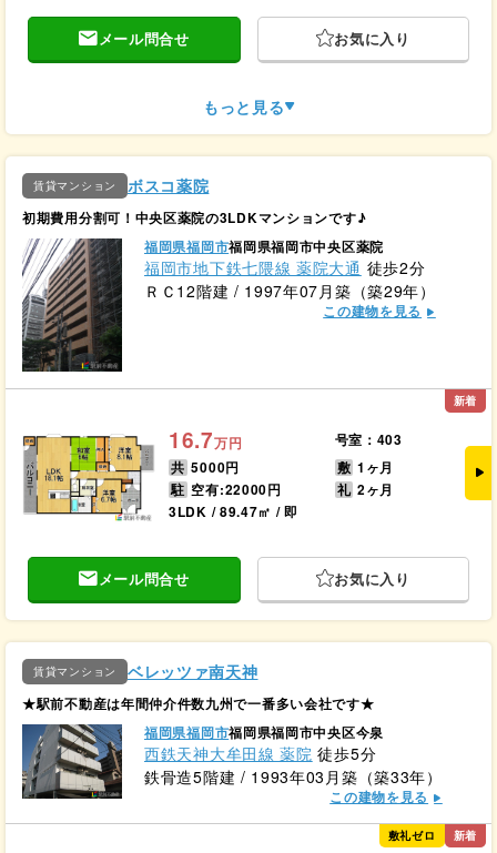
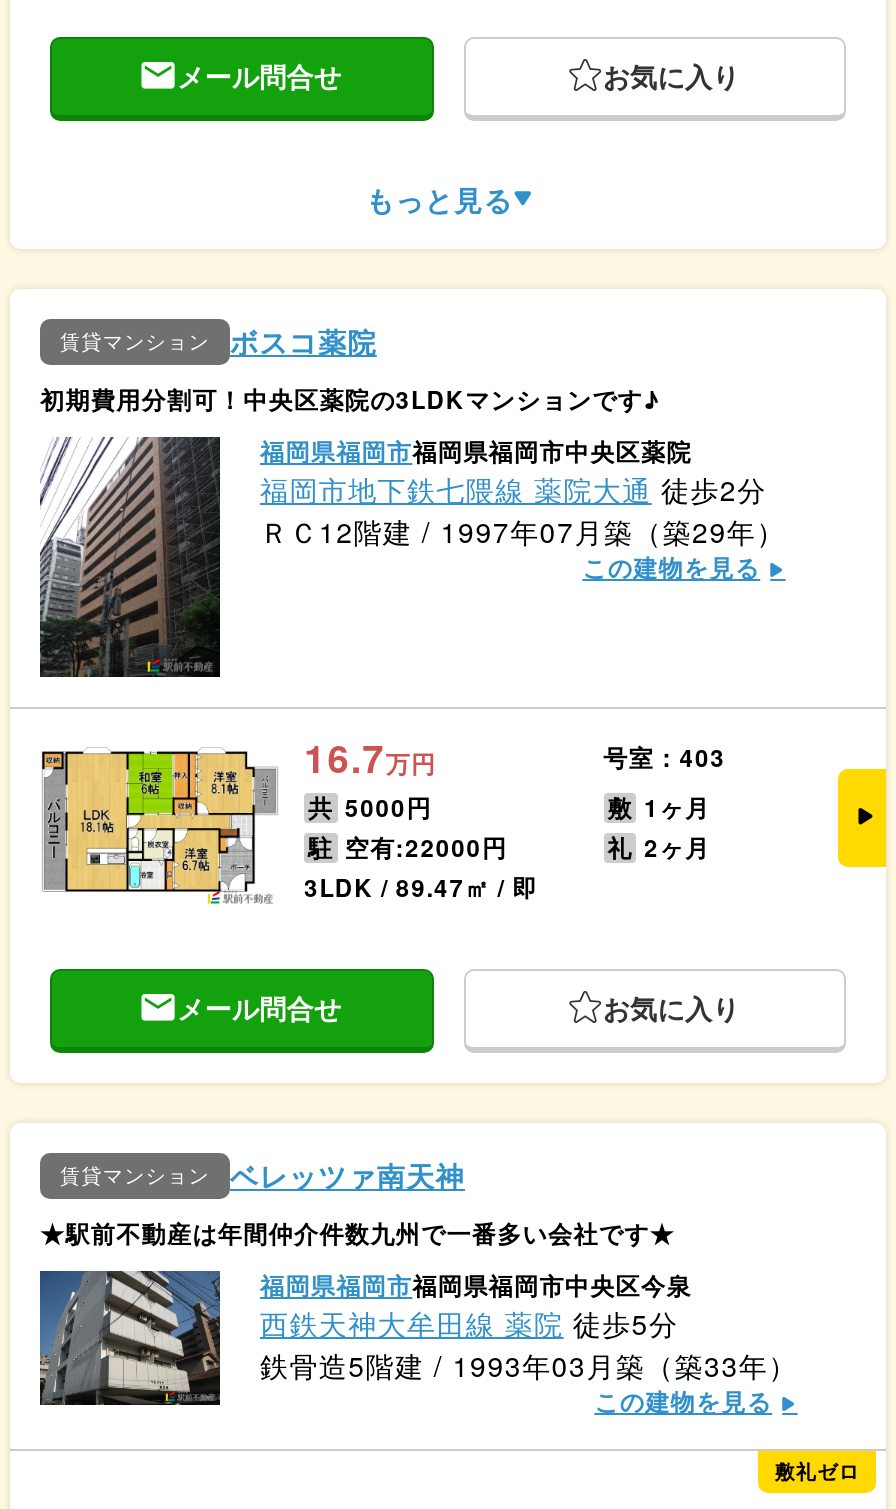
[453,393,477,408] 新着 -> none
[453,827,477,843] 新着 -> none

